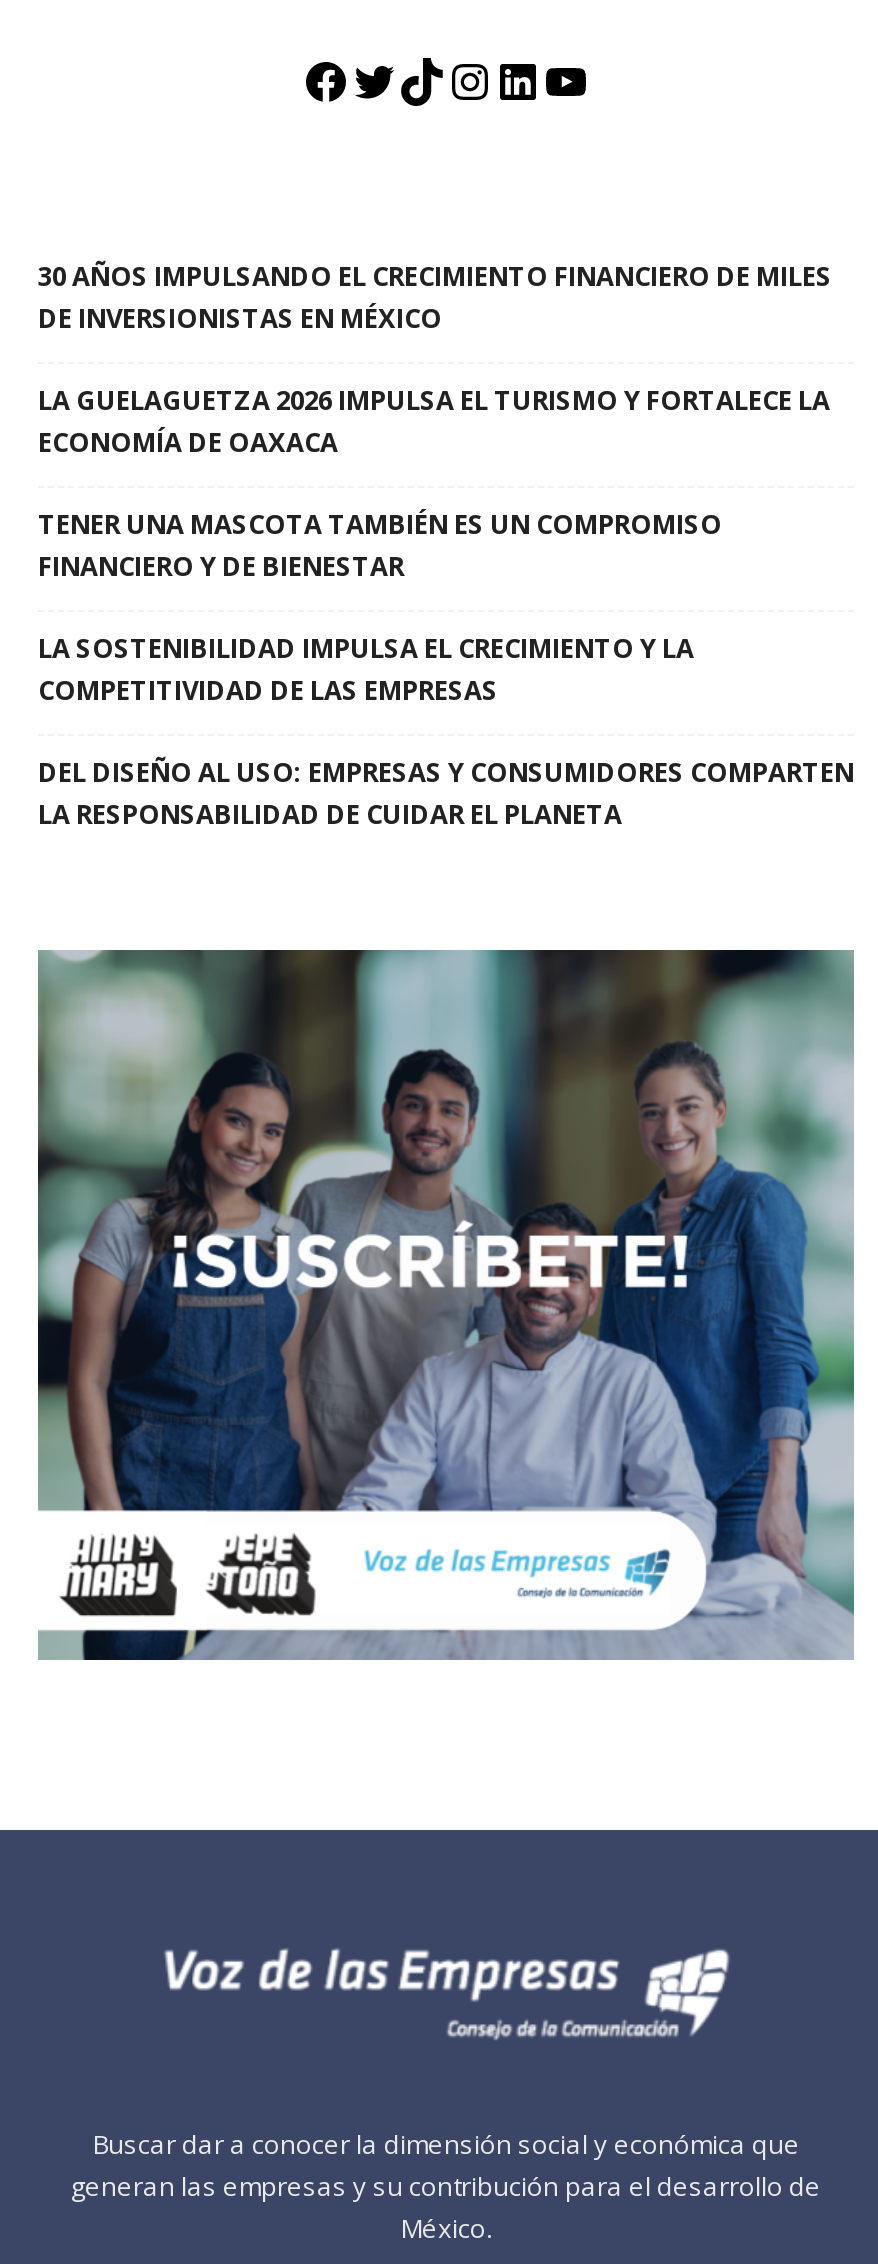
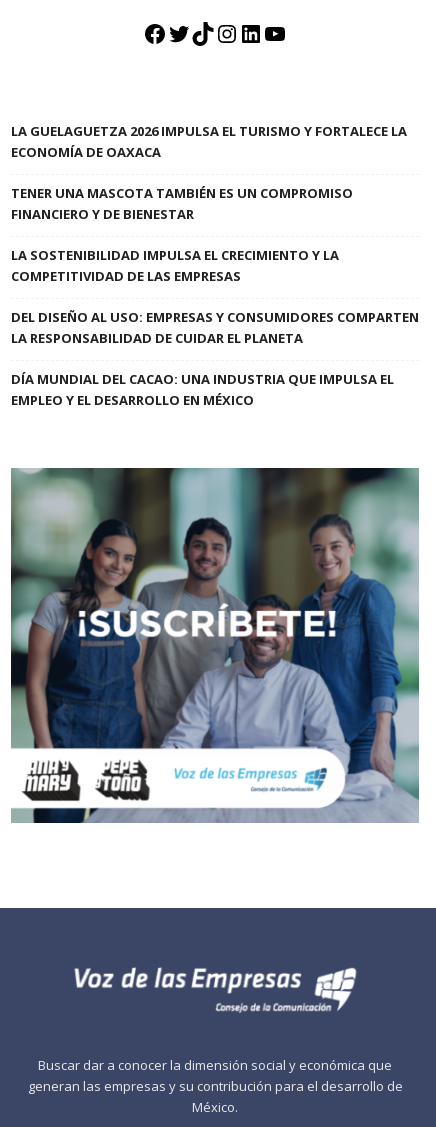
[38,258,832,336] 30 AÑOS IMPULSANDO EL CRECIMIENTO FINANCIERO DE MILES | DE INVERSIONISTAS EN MÉXICO -> none
moved [38,382,854,832] -> [11,122,419,347]: LA GUELAGUETZA 2026 IMPULSA EL TURISMO Y FORTALECE LA | ECONOMÍA DE OAXACA | TENER UNA MASCOTA TAMBIÉN ES UN COMPROMISO | FINANCIERO Y DE BIENESTAR | LA SOSTENIBILIDAD IMPULSA EL CRECIMIENTO Y LA | COMPETITIVIDAD DE LAS EMPRESAS | DEL DISEÑO AL USO: EMPRESAS Y CONSUMIDORES COMPARTEN | LA RESPONSABILIDAD DE CUIDAR EL PLANETA
none -> [11,370,394,409] DÍA MUNDIAL DEL CACAO: UNA INDUSTRIA QUE IMPULSA EL | EMPLEO Y EL DESARROLLO EN MÉXICO

